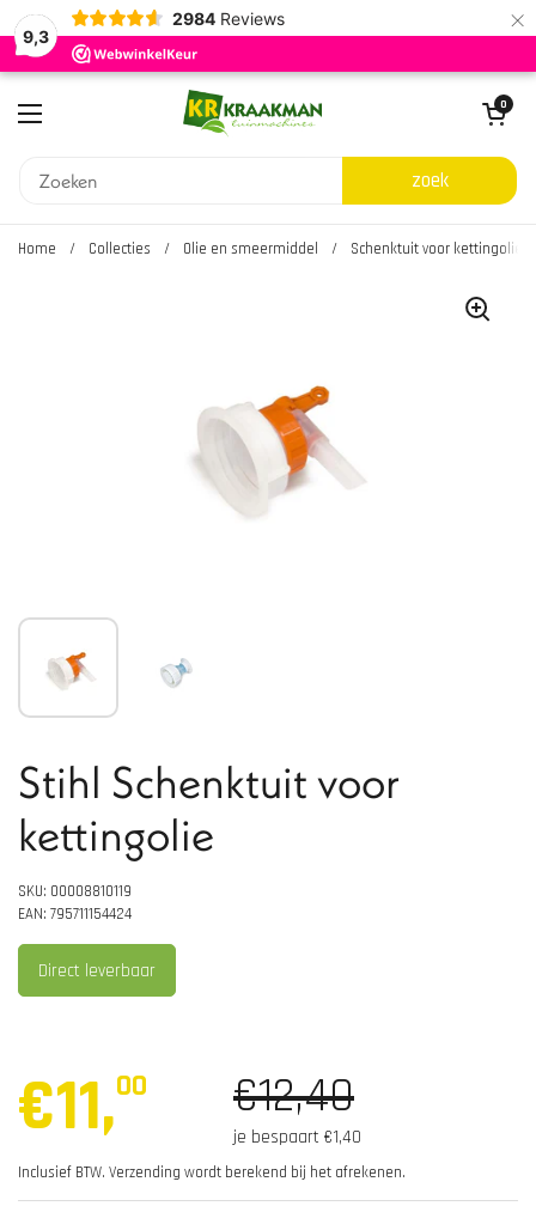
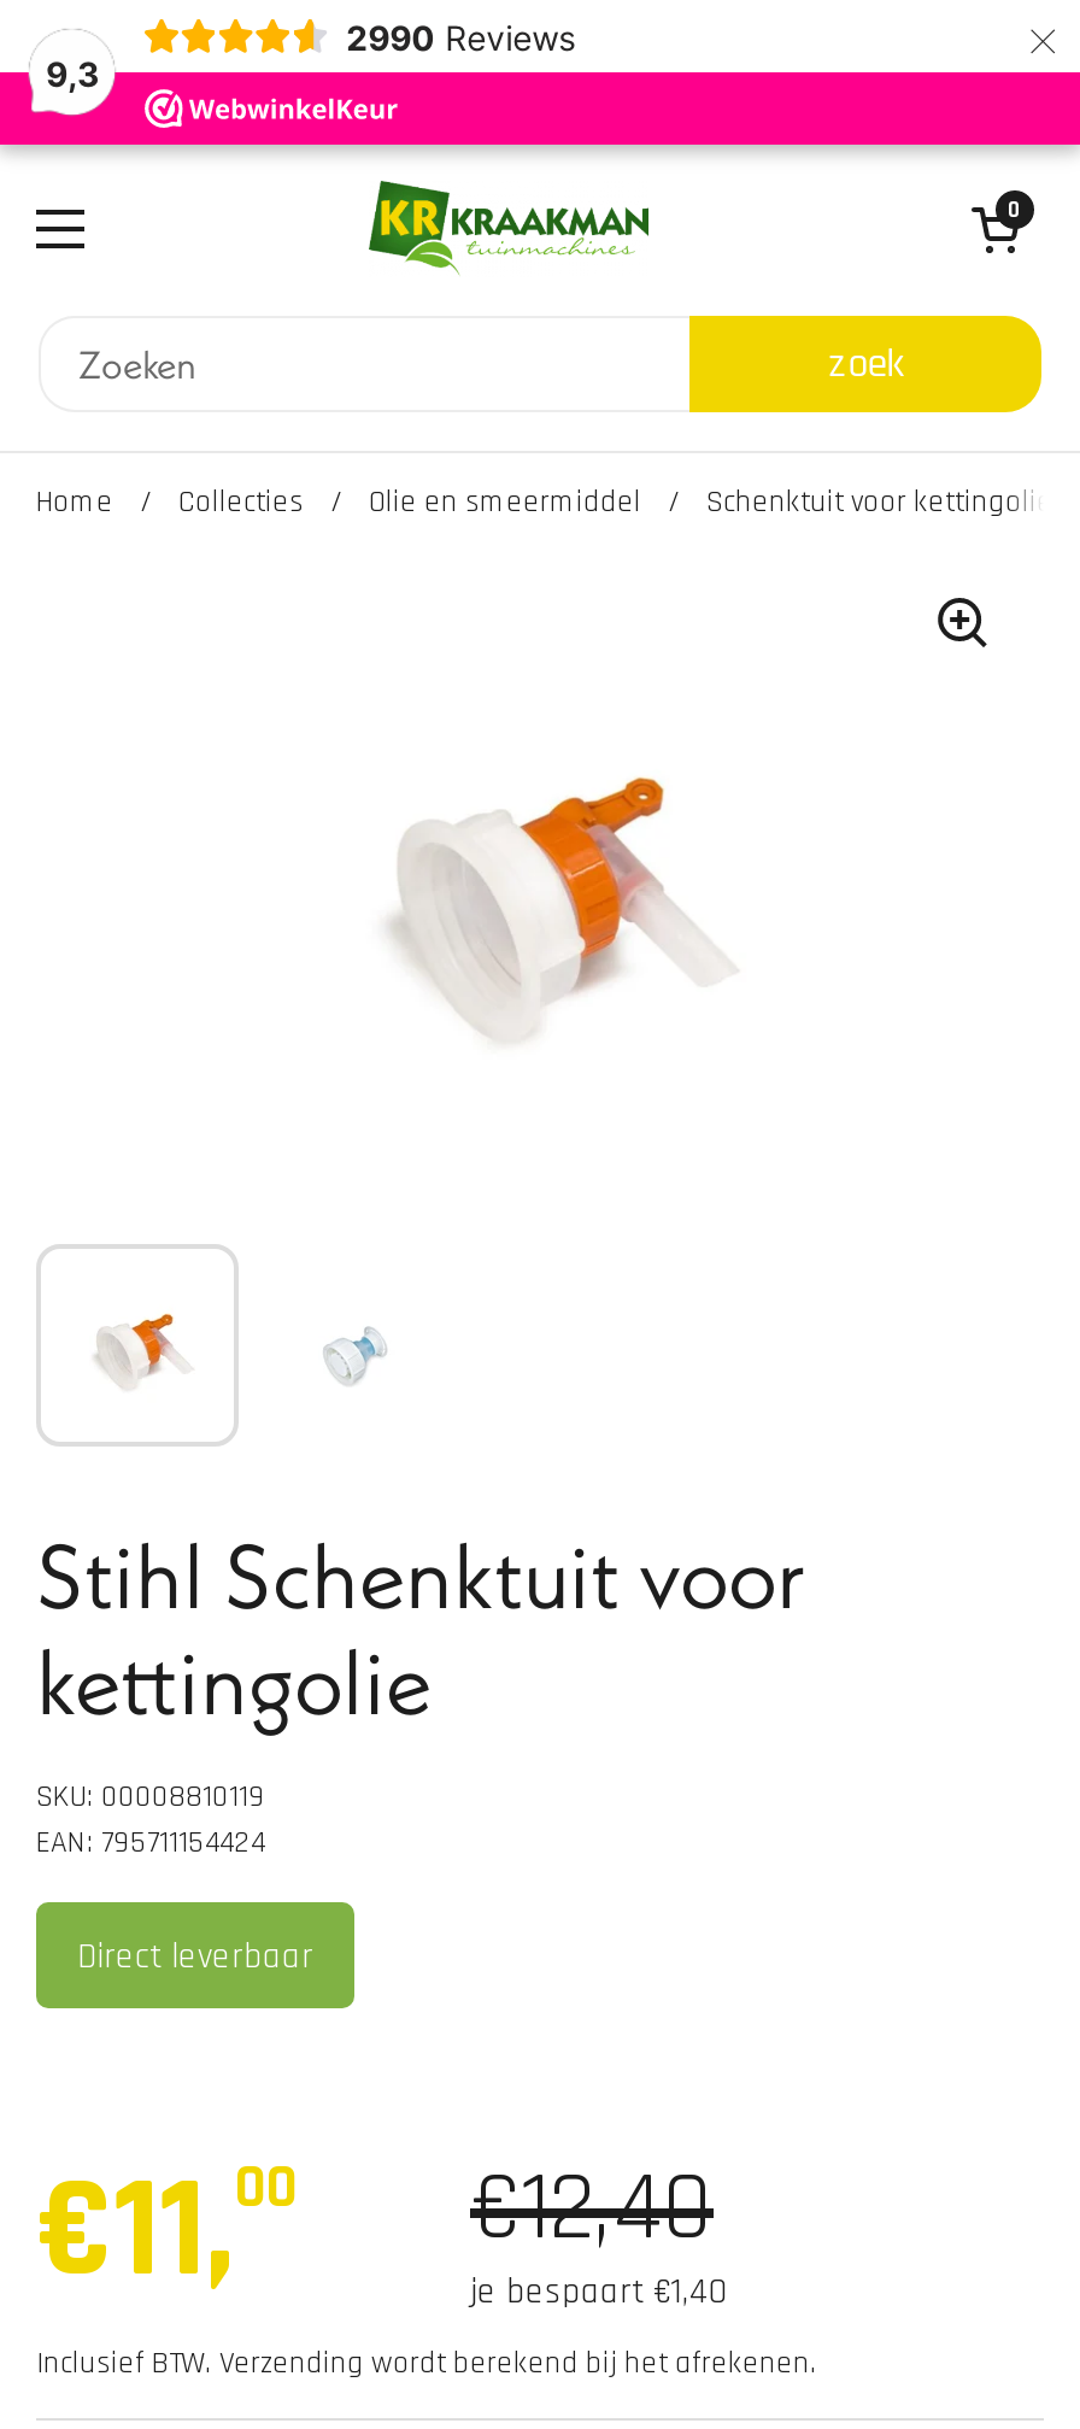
[172,8,284,28] 2984 Reviews -> [346,16,575,57] 2990 Reviews

